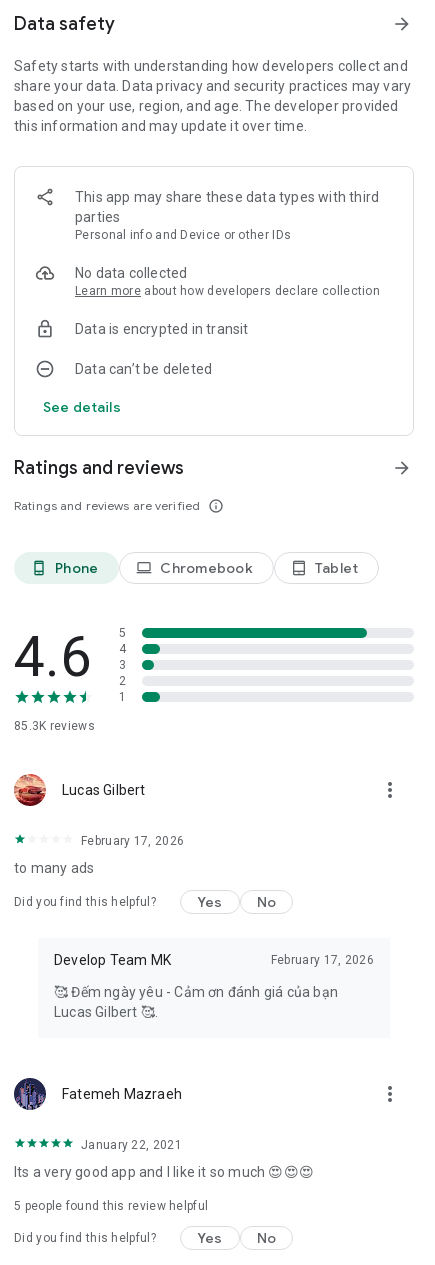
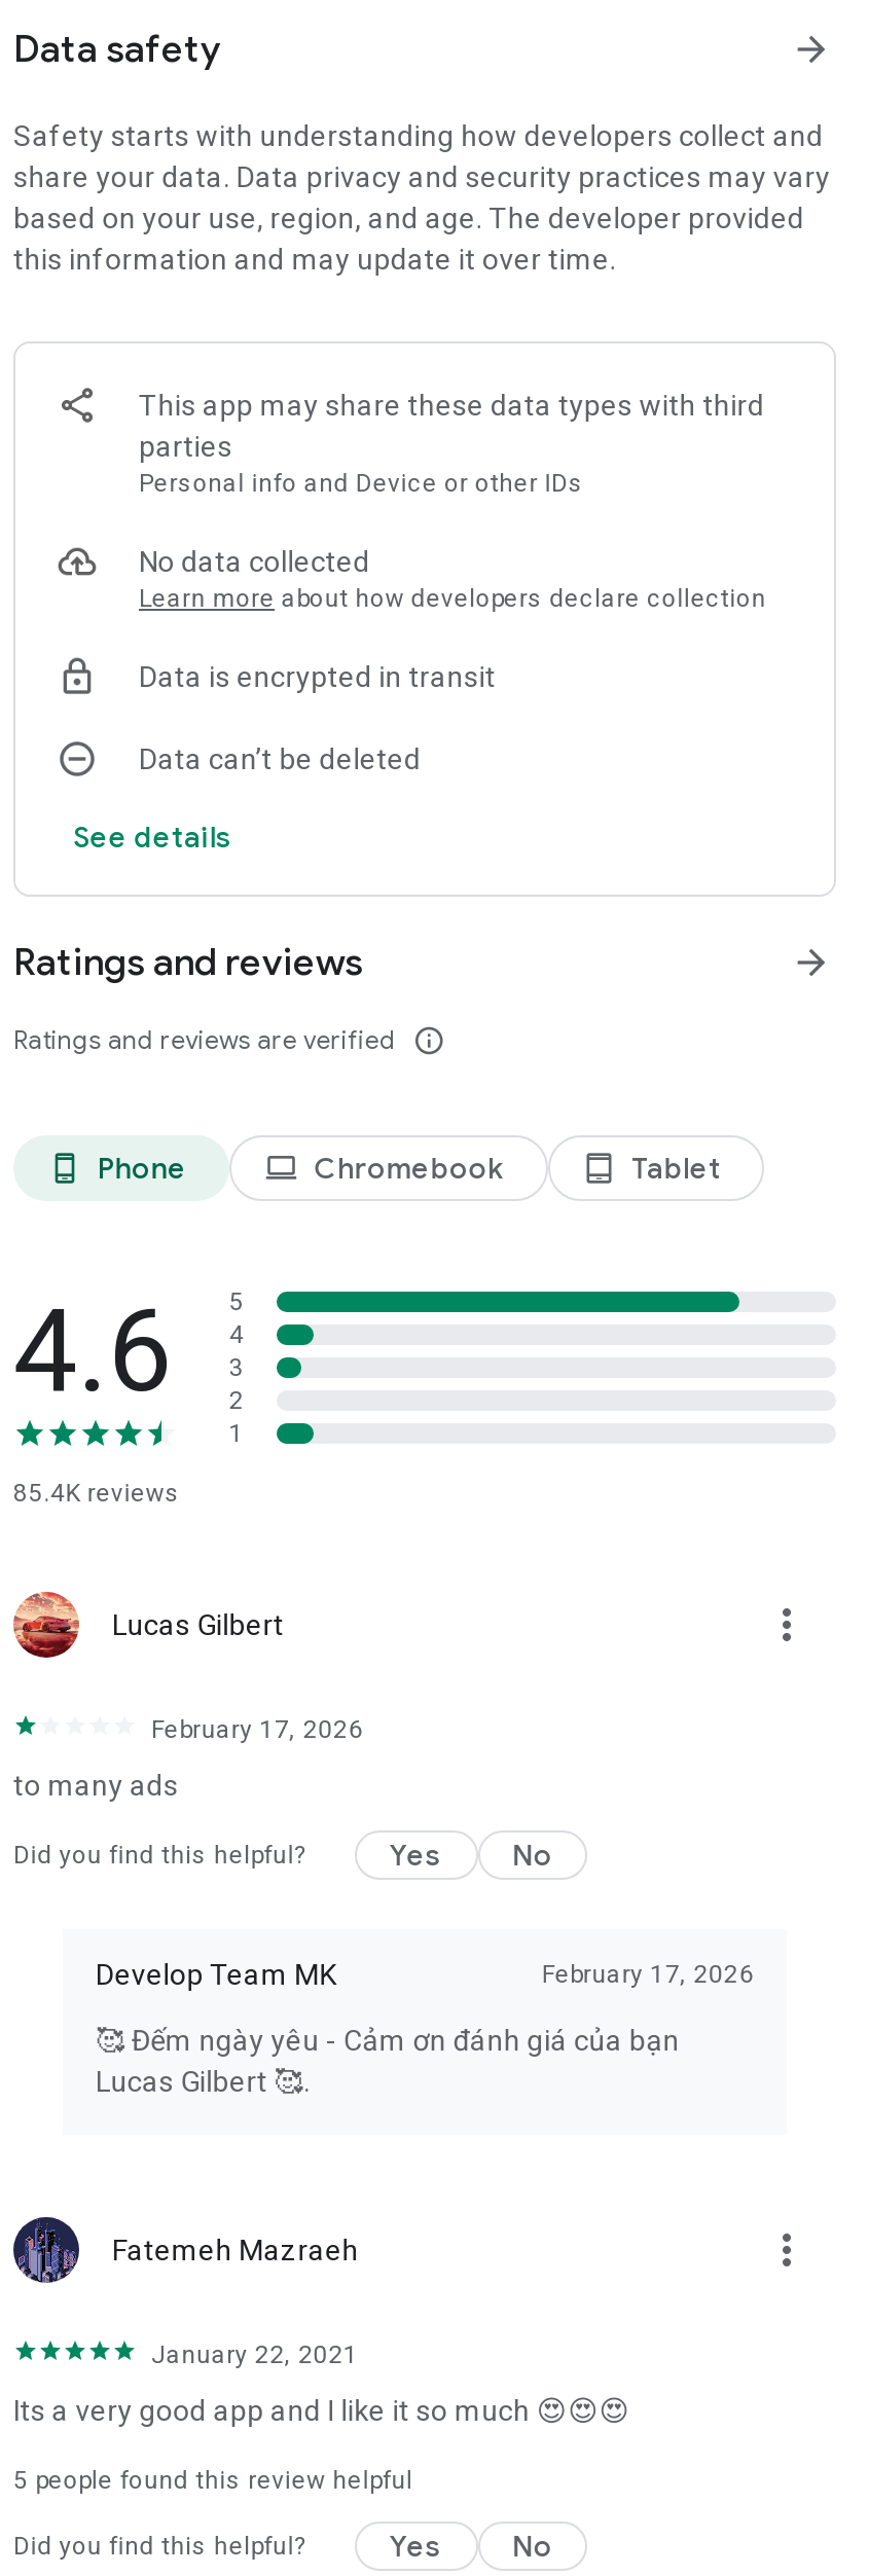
[14,719,95,733] 85.3K reviews -> [13,1479,180,1508] 85.4K reviews

